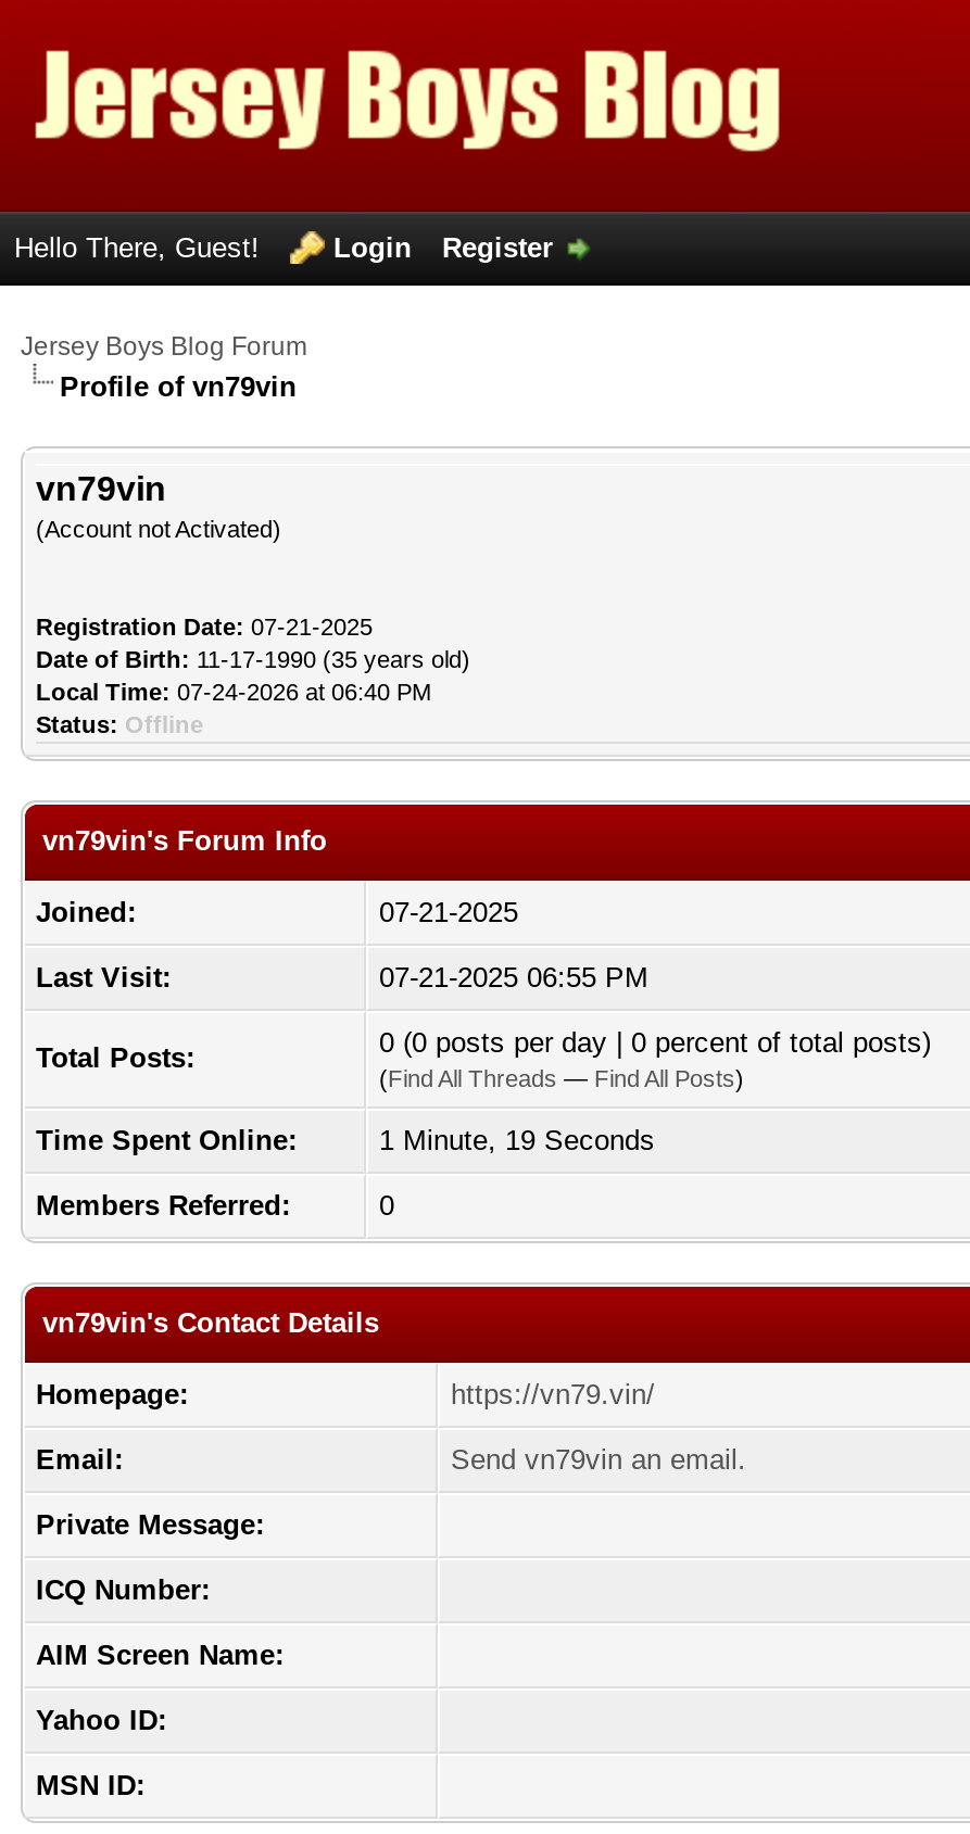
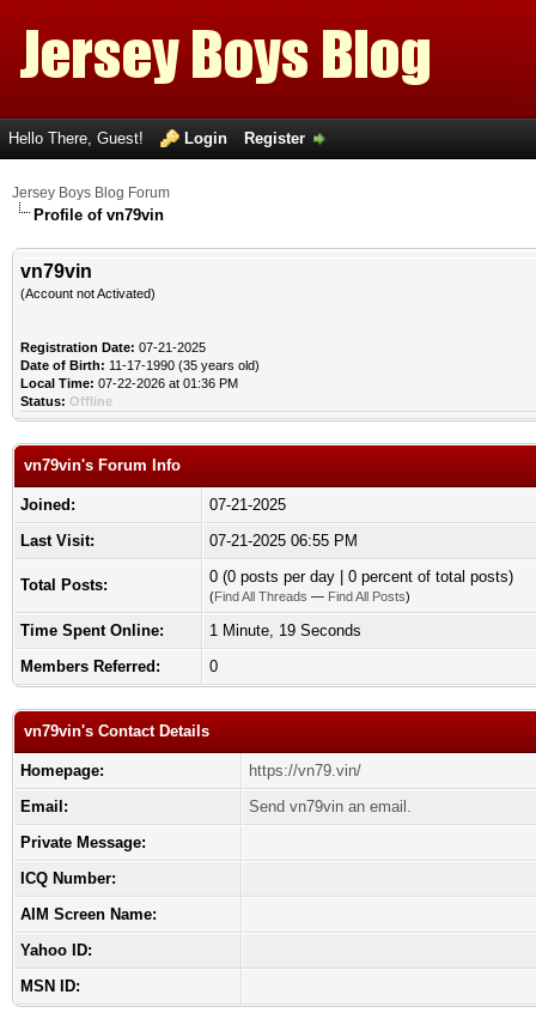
[36,679,431,705] Local Time: 07-24-2026 at 06:40 PM -> [20,376,238,390] Local Time: 07-22-2026 at 01:36 PM

